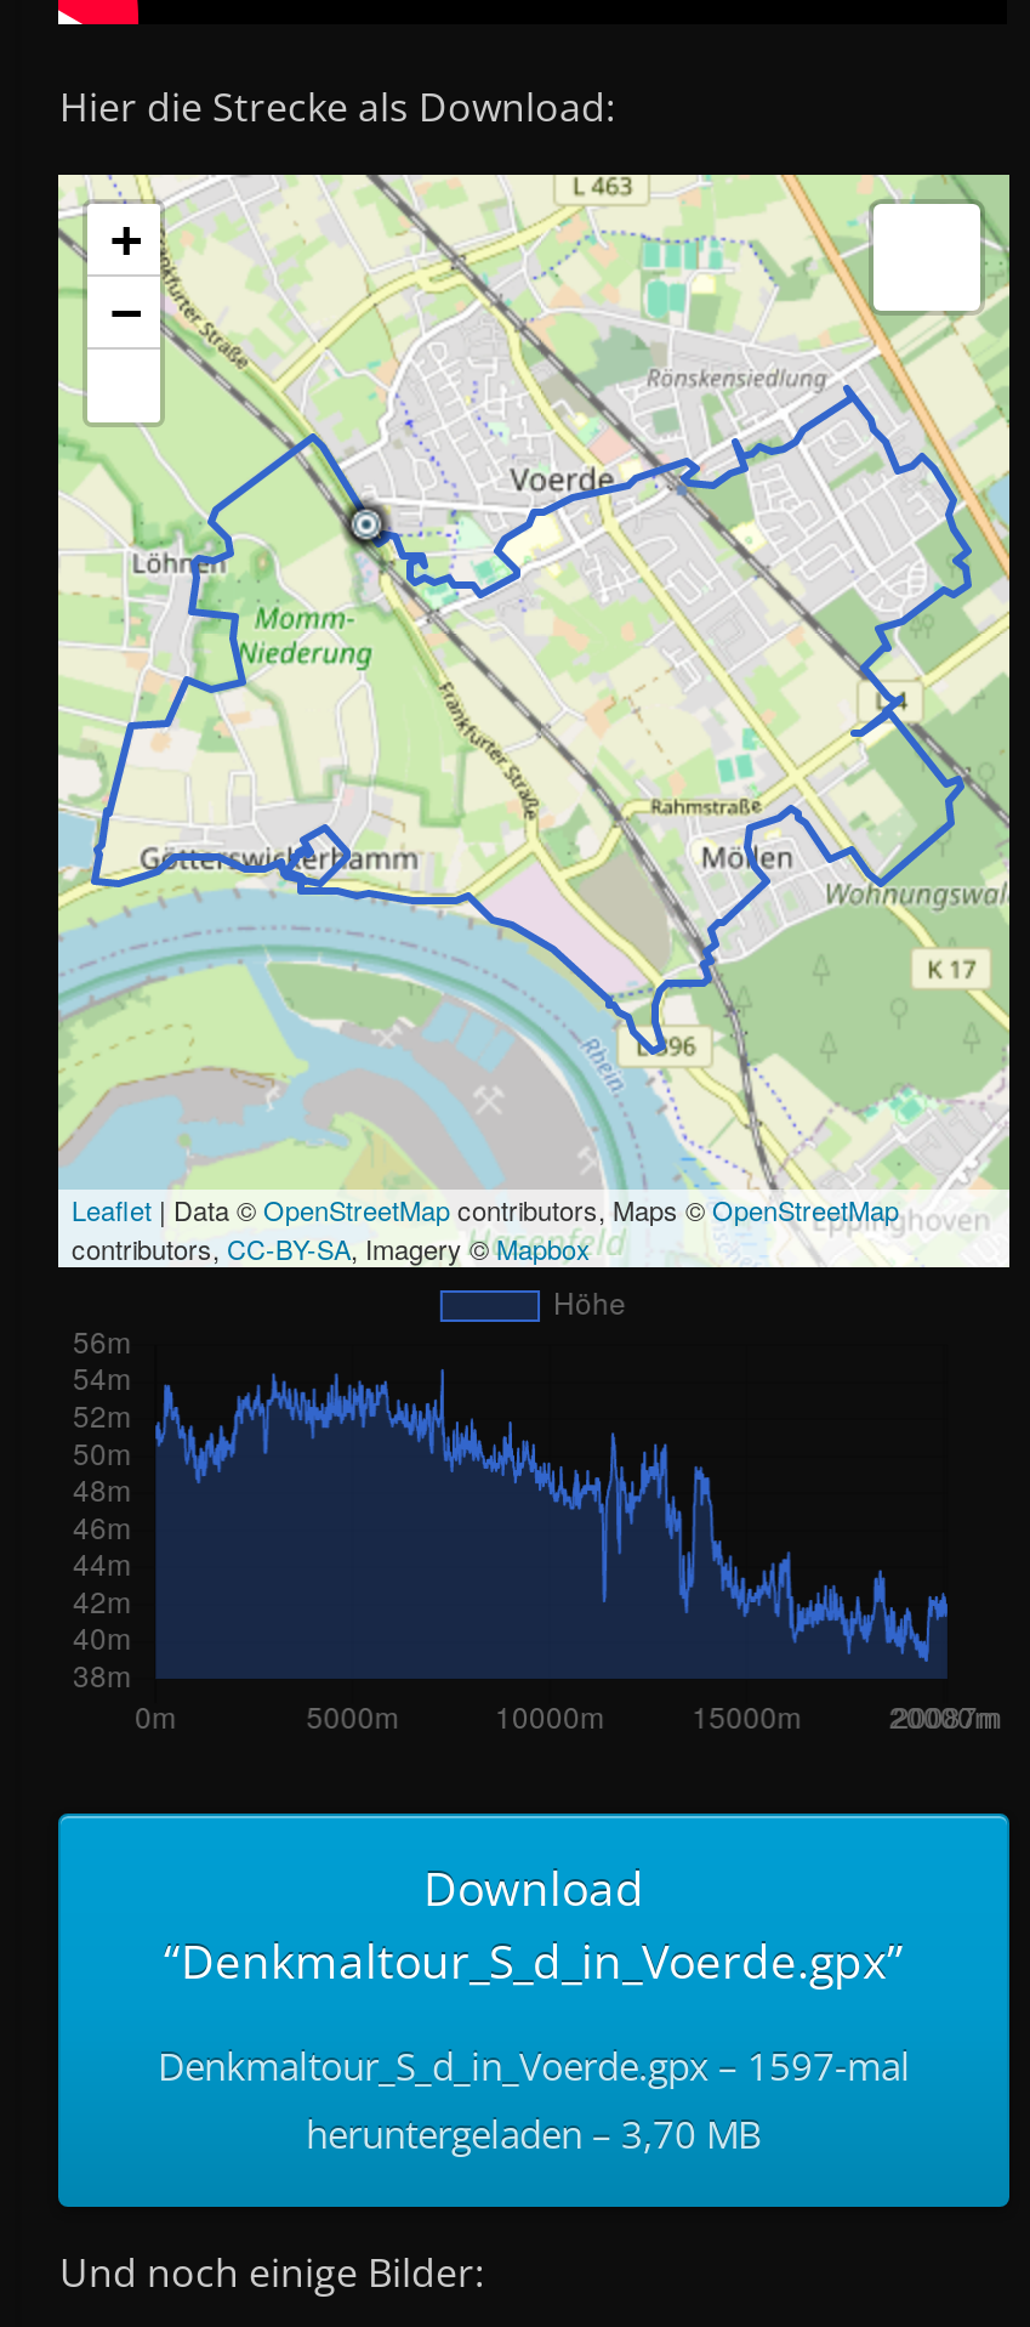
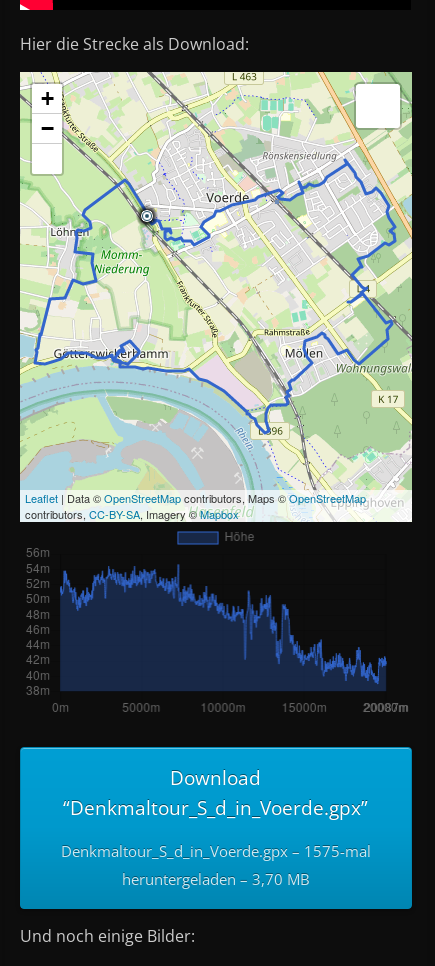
[158,2041,910,2092] Denkmaltour_S_d_in_Voerde.gpx – 1597-mal -> [61,841,371,862] Denkmaltour_S_d_in_Voerde.gpx – 1575-mal

